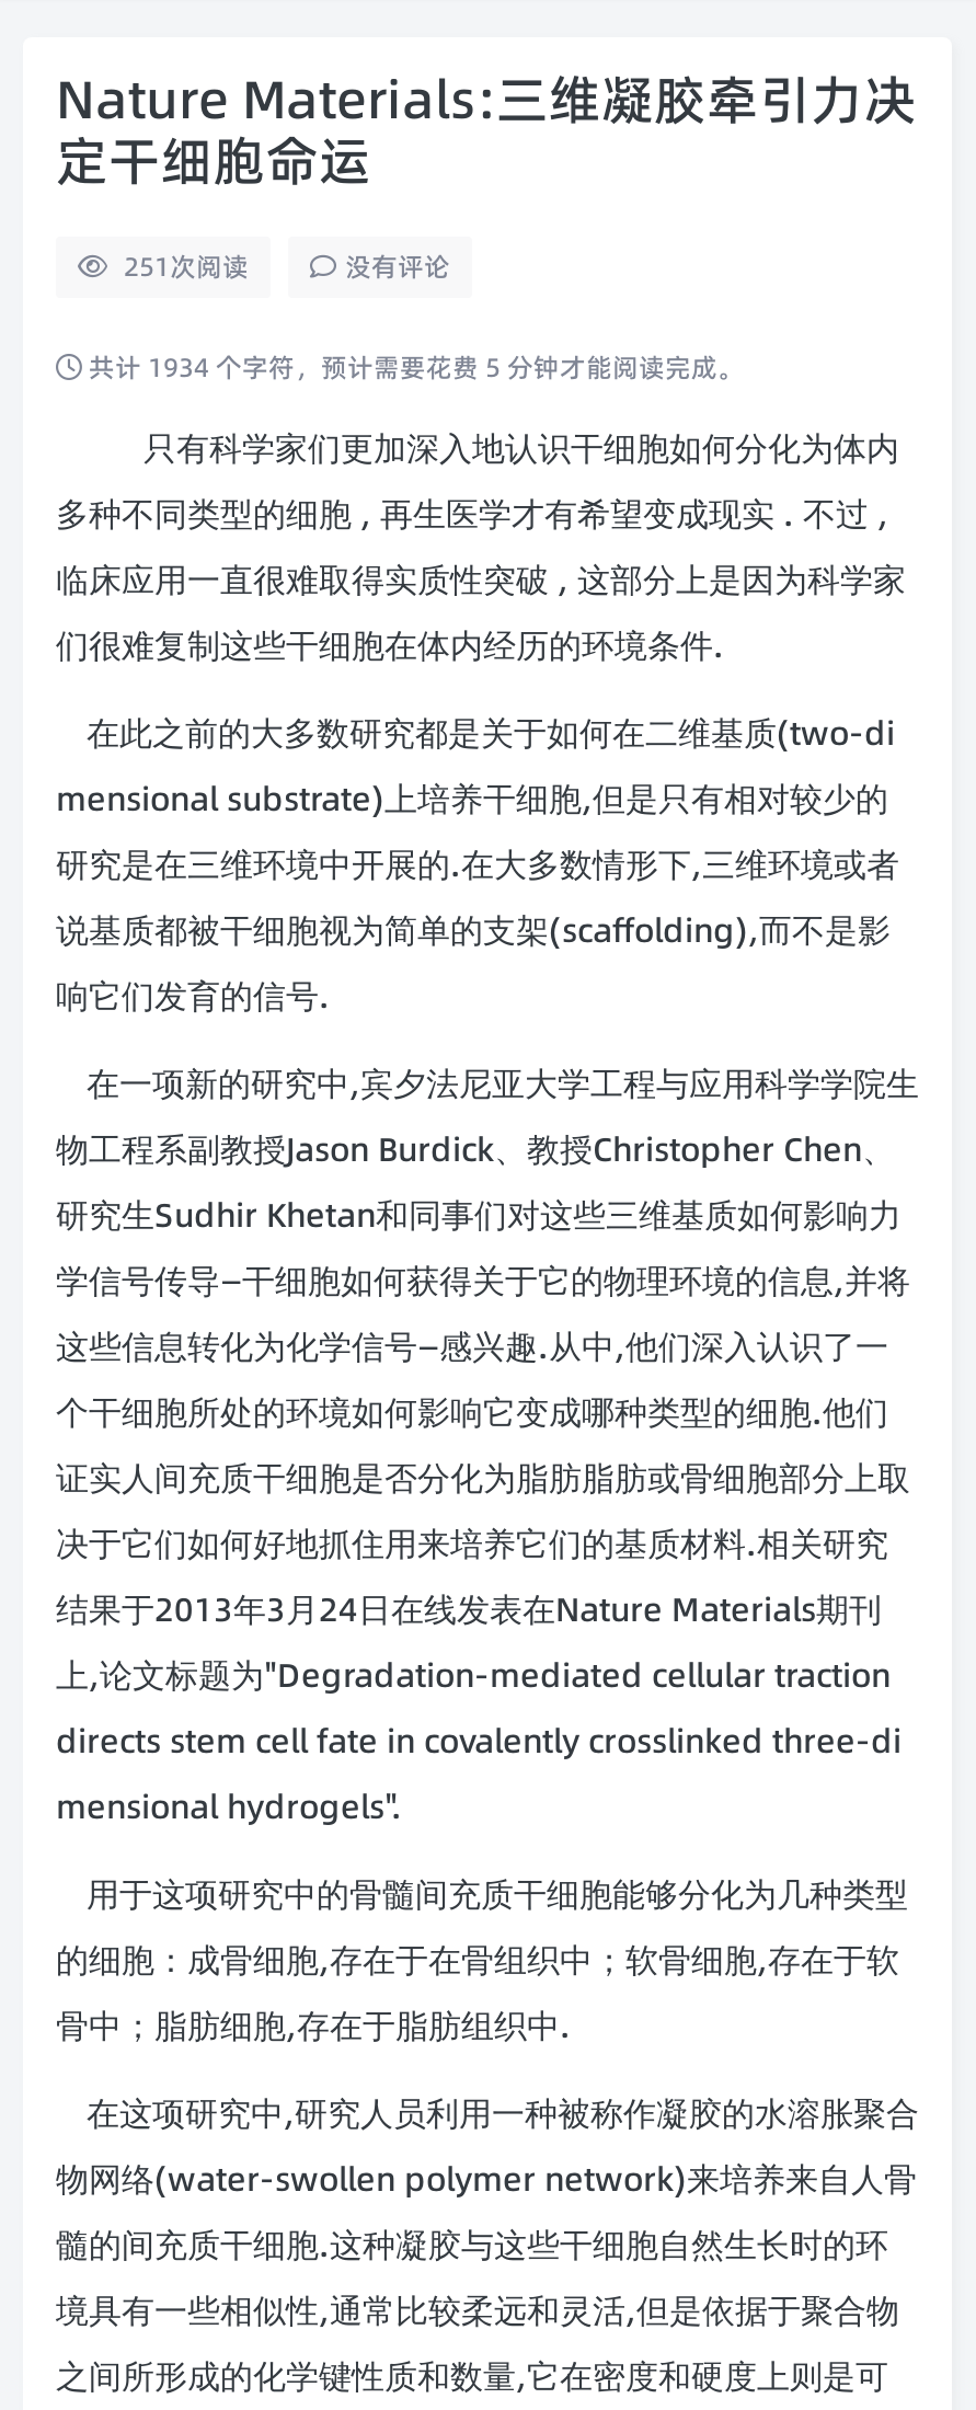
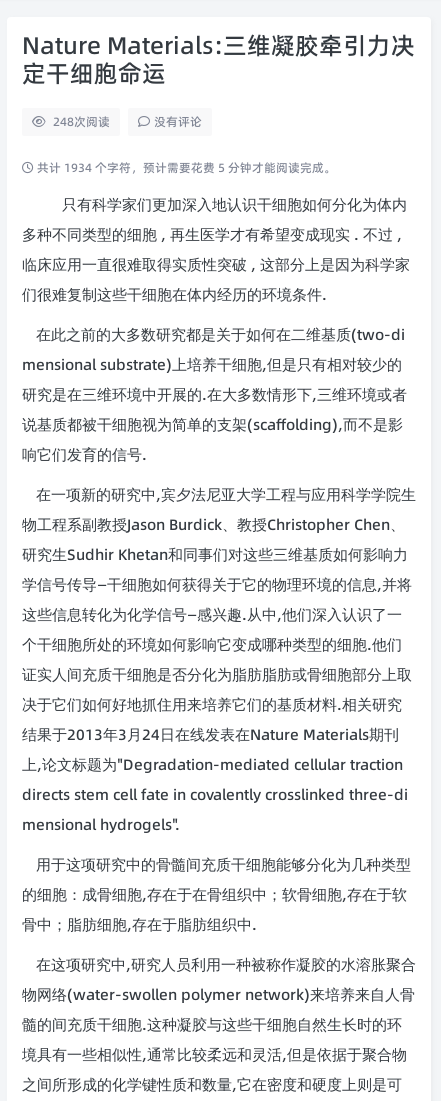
[124,248,249,285] 251次阅读 -> [53,113,110,130] 248次阅读

